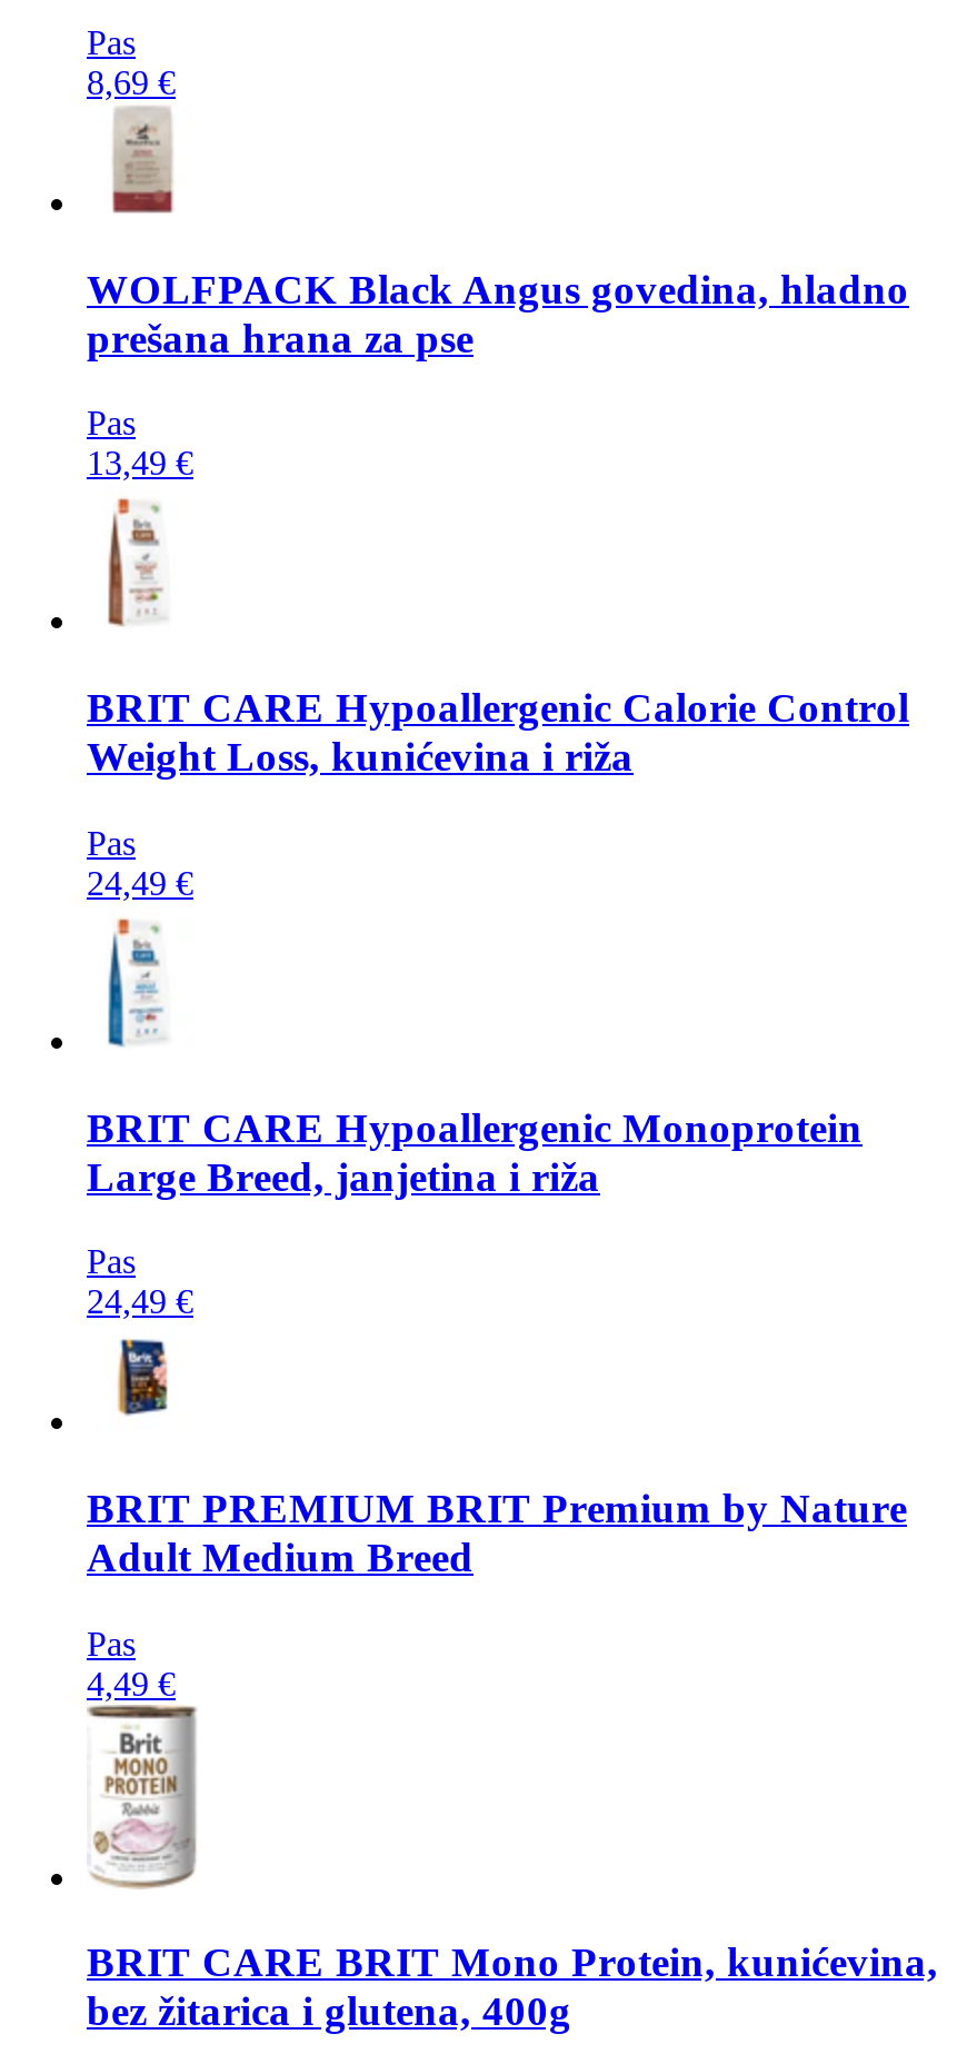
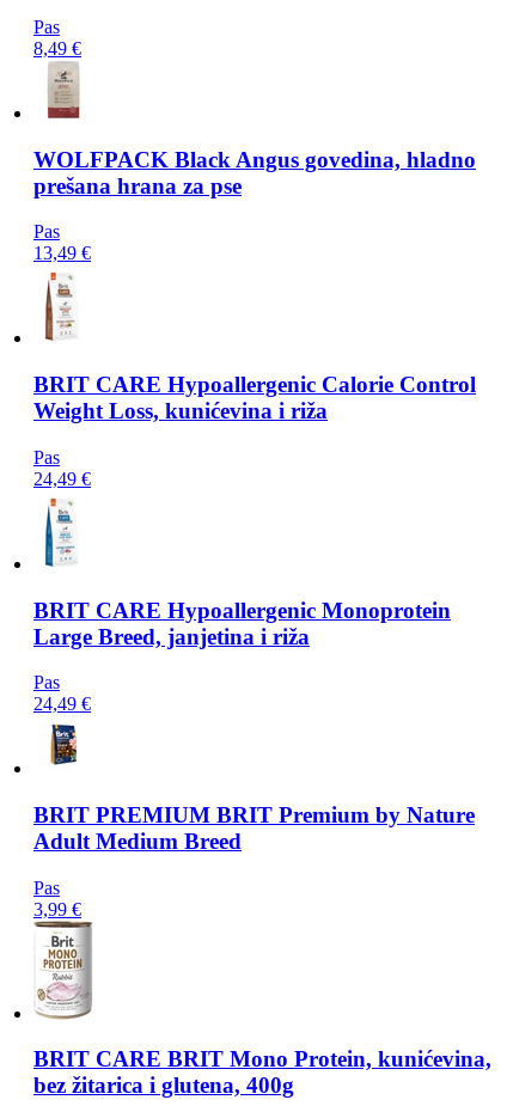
[87,63,176,101] 8,69 € -> [33,38,81,58] 8,49 €
[87,1664,176,1702] 4,49 € -> [33,899,81,919] 3,99 €

